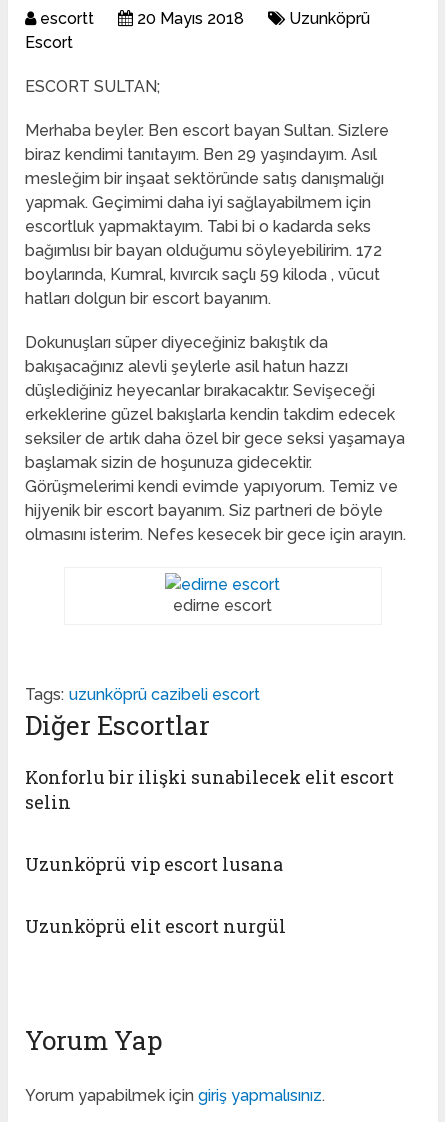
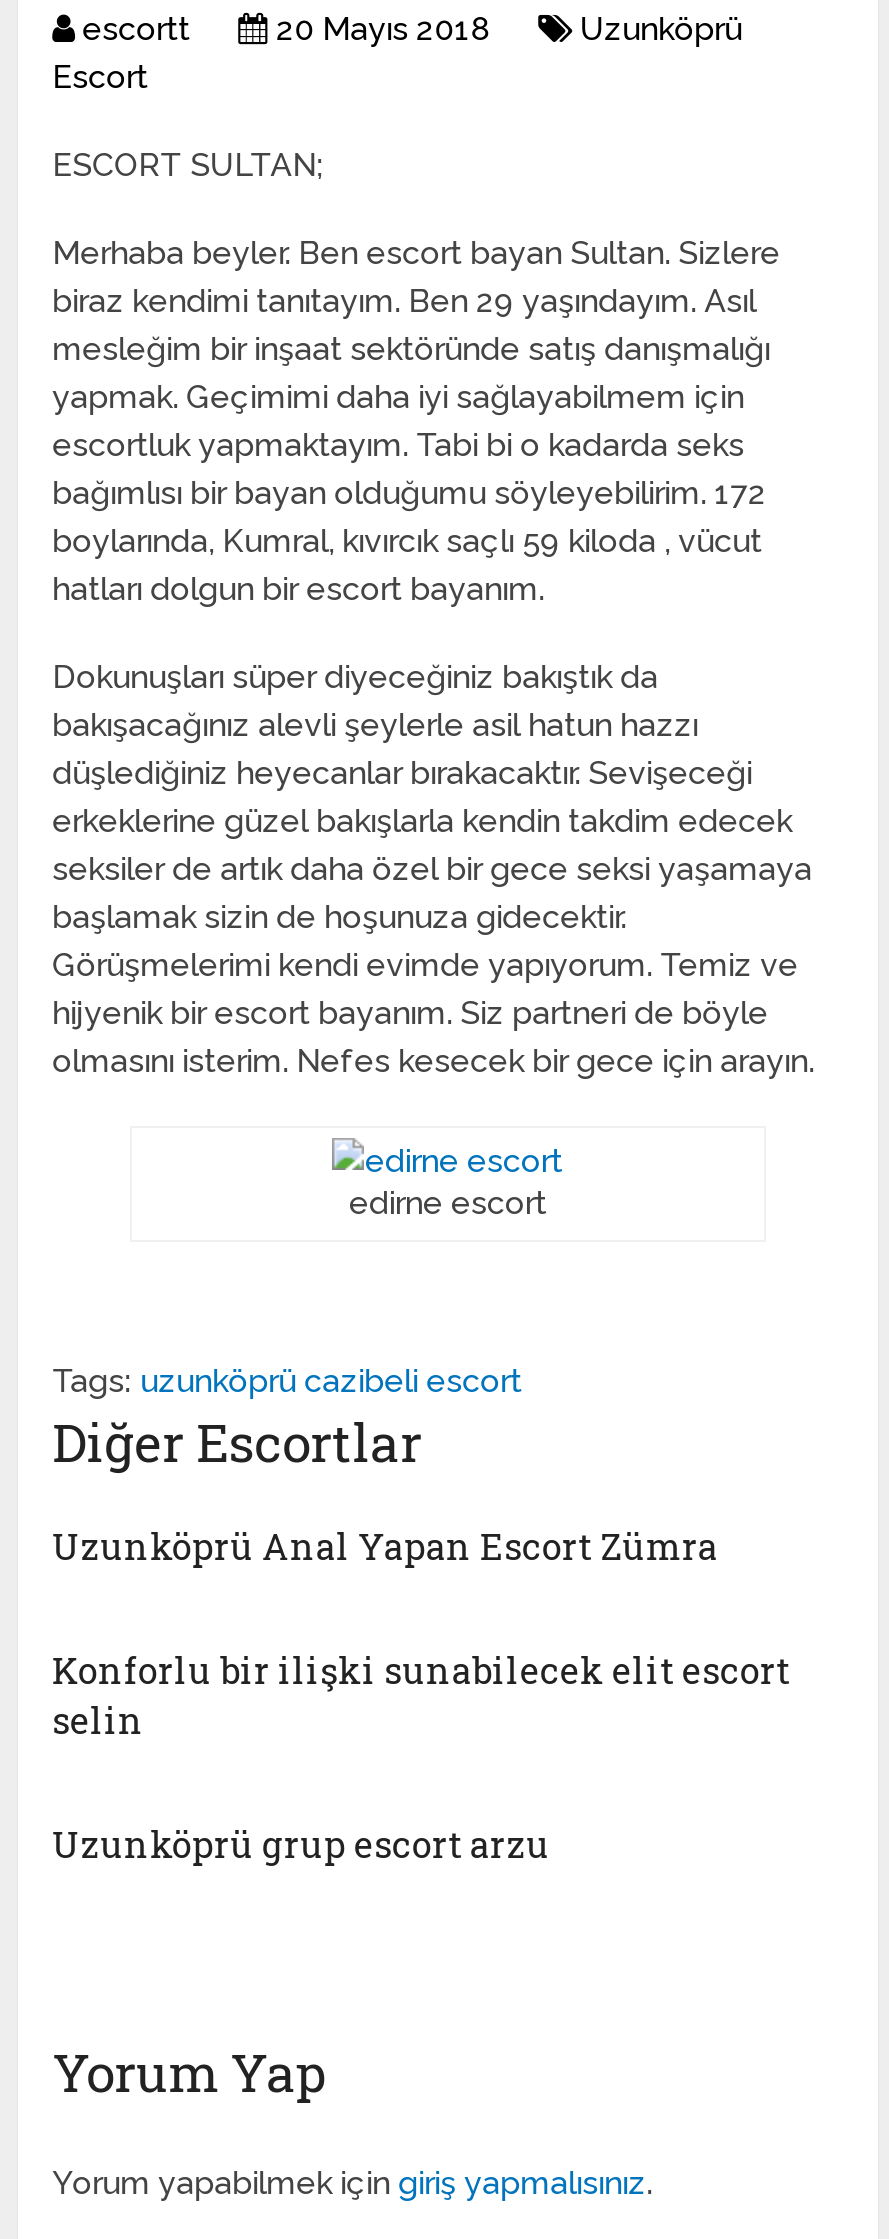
none -> [52,1522,718,1570] Uzunköprü Anal Yapan Escort Zümra
moved [25,765,394,814] -> [52,1646,790,1744]: Konforlu bir ilişki sunabilecek elit escort | selin
[25,852,286,938] Uzunköprü vip escort lusana | Uzunköprü elit escort nurgül -> [52,1820,550,1868] Uzunköprü grup escort arzu

